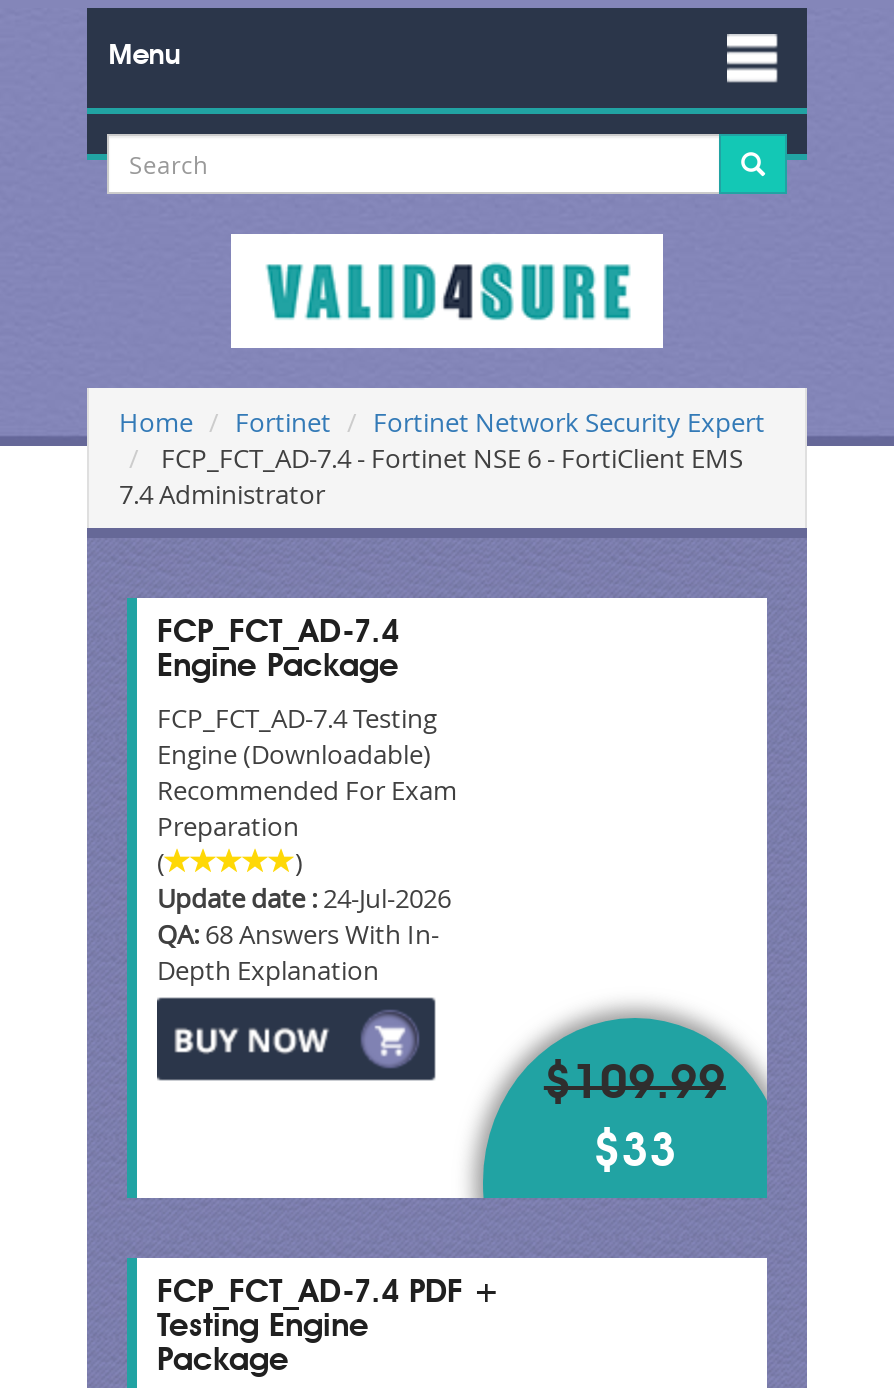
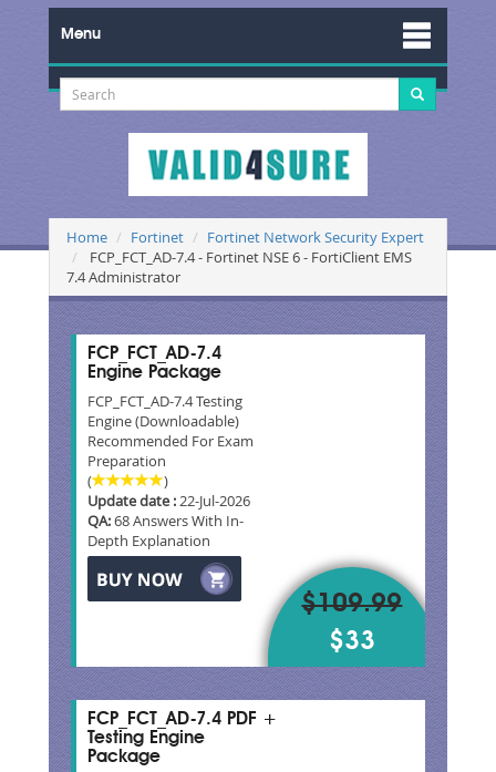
[157,879,451,915] Update date : 24-Jul-2026 -> [87,490,250,510] Update date : 22-Jul-2026

